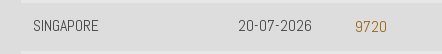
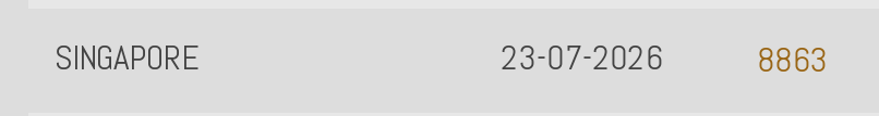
[238,16,312,36] 20-07-2026 -> [501,38,662,81] 23-07-2026
[355,17,387,37] 9720 -> [758,39,827,82] 8863

